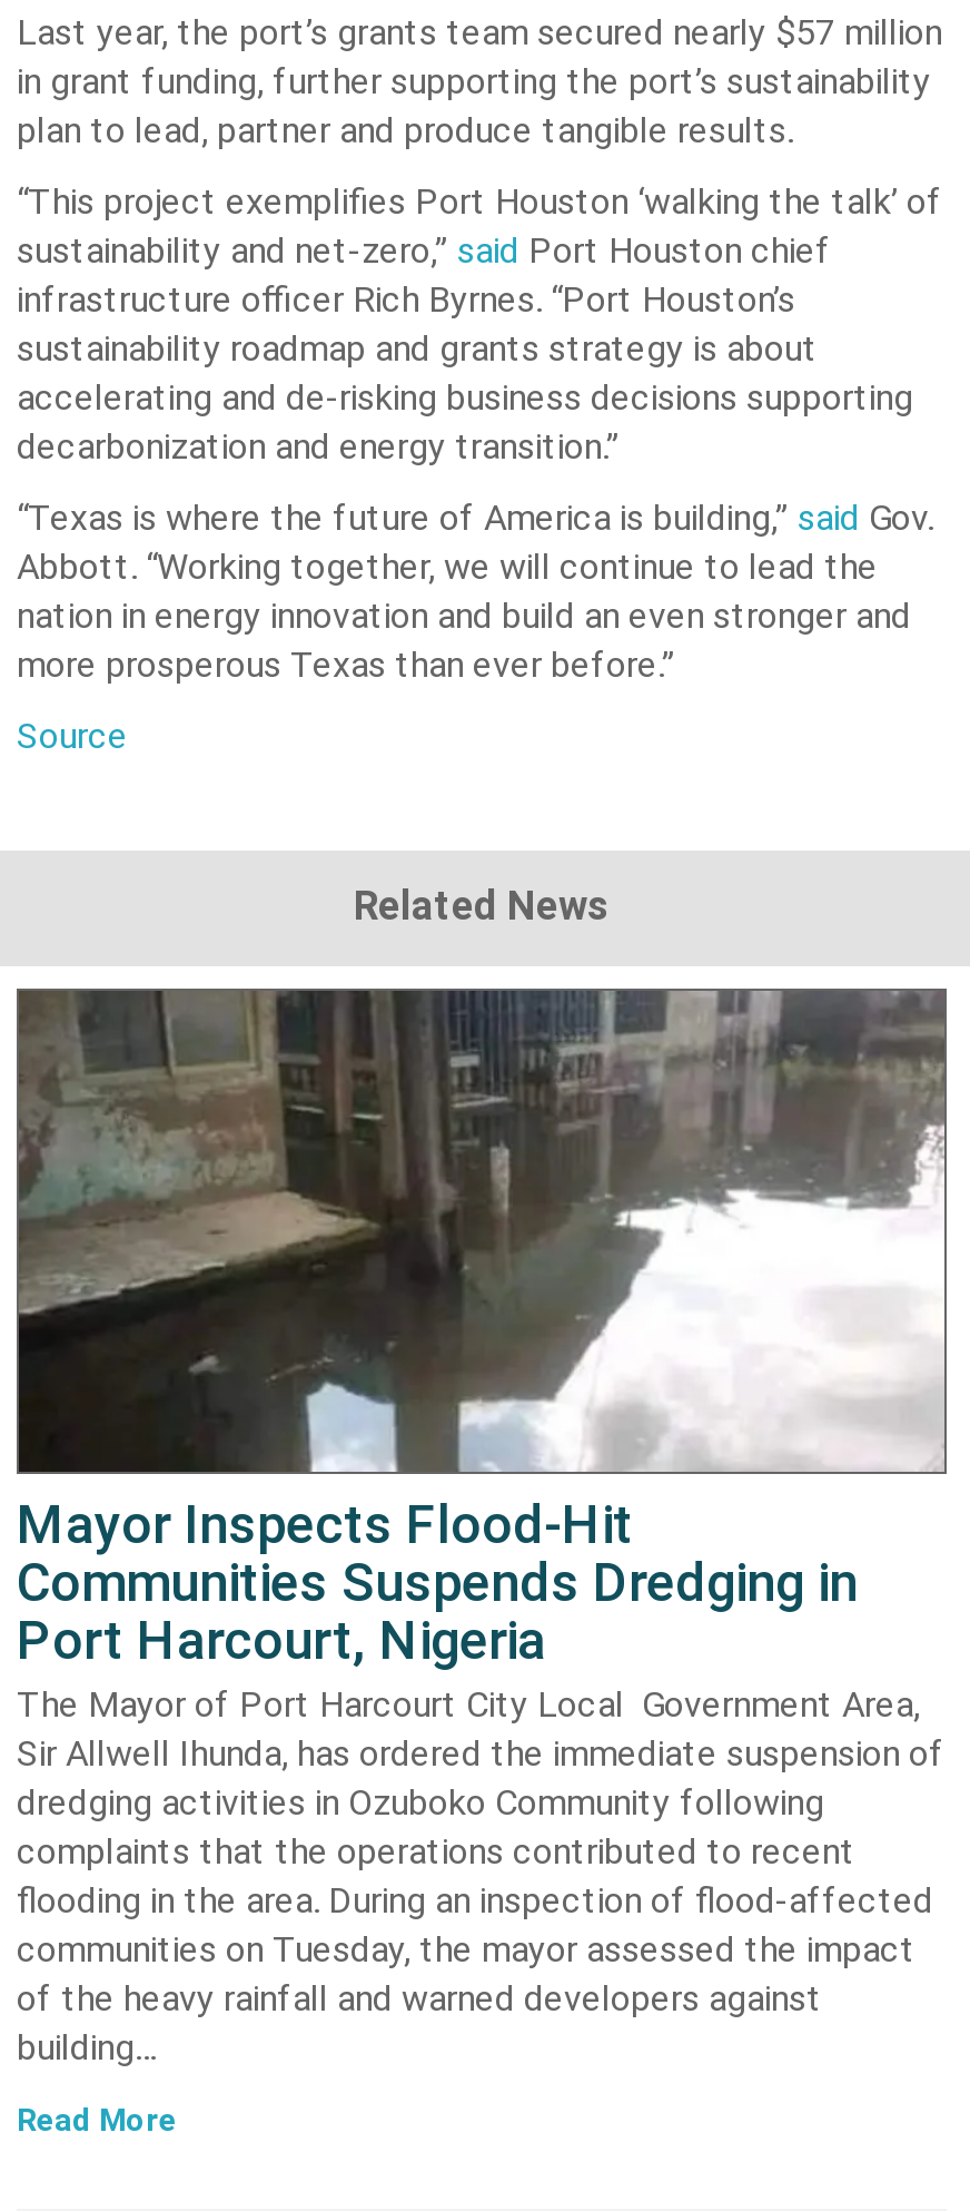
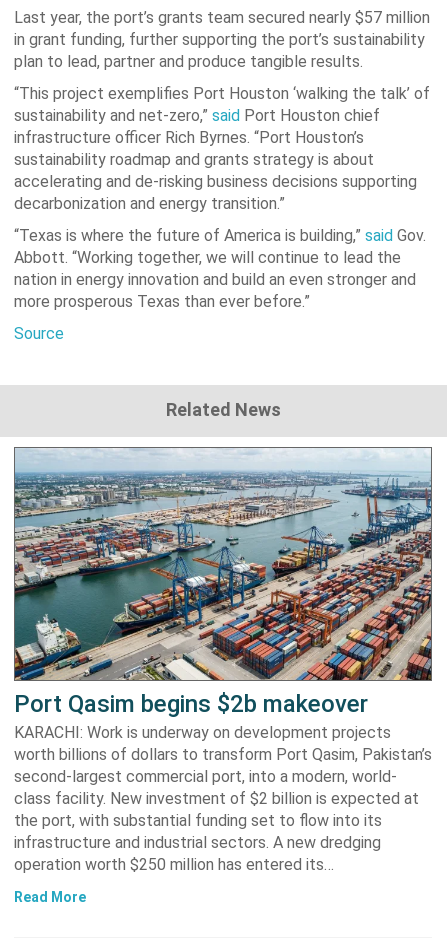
[17,989,947,2069] [image] | Mayor Inspects Flood-Hit | Communities Suspends Dredging in | Port Harcourt, Nigeria | The Mayor of Port Harcourt City Local Government Area, | Sir Allwell Ihunda, has ordered the immediate suspension of | dredging activities in Ozuboko Community following | complaints that the operations contributed to recent | flooding in the area. During an inspection of flood-affected | communities on Tuesday, the mayor assessed the impact | of the heavy rainfall and warned developers against | building… -> [14,448,433,874] [image] | Port Qasim begins $2b makeover | KARACHI: Work is underway on development projects | worth billions of dollars to transform Port Qasim, Pakistan’s | second-largest commercial port, into a modern, world- | class facility. New investment of $2 billion is expected at | the port, with substantial funding set to flow into its | infrastructure and industrial sectors. A new dredging | operation worth $250 million has entered its…

